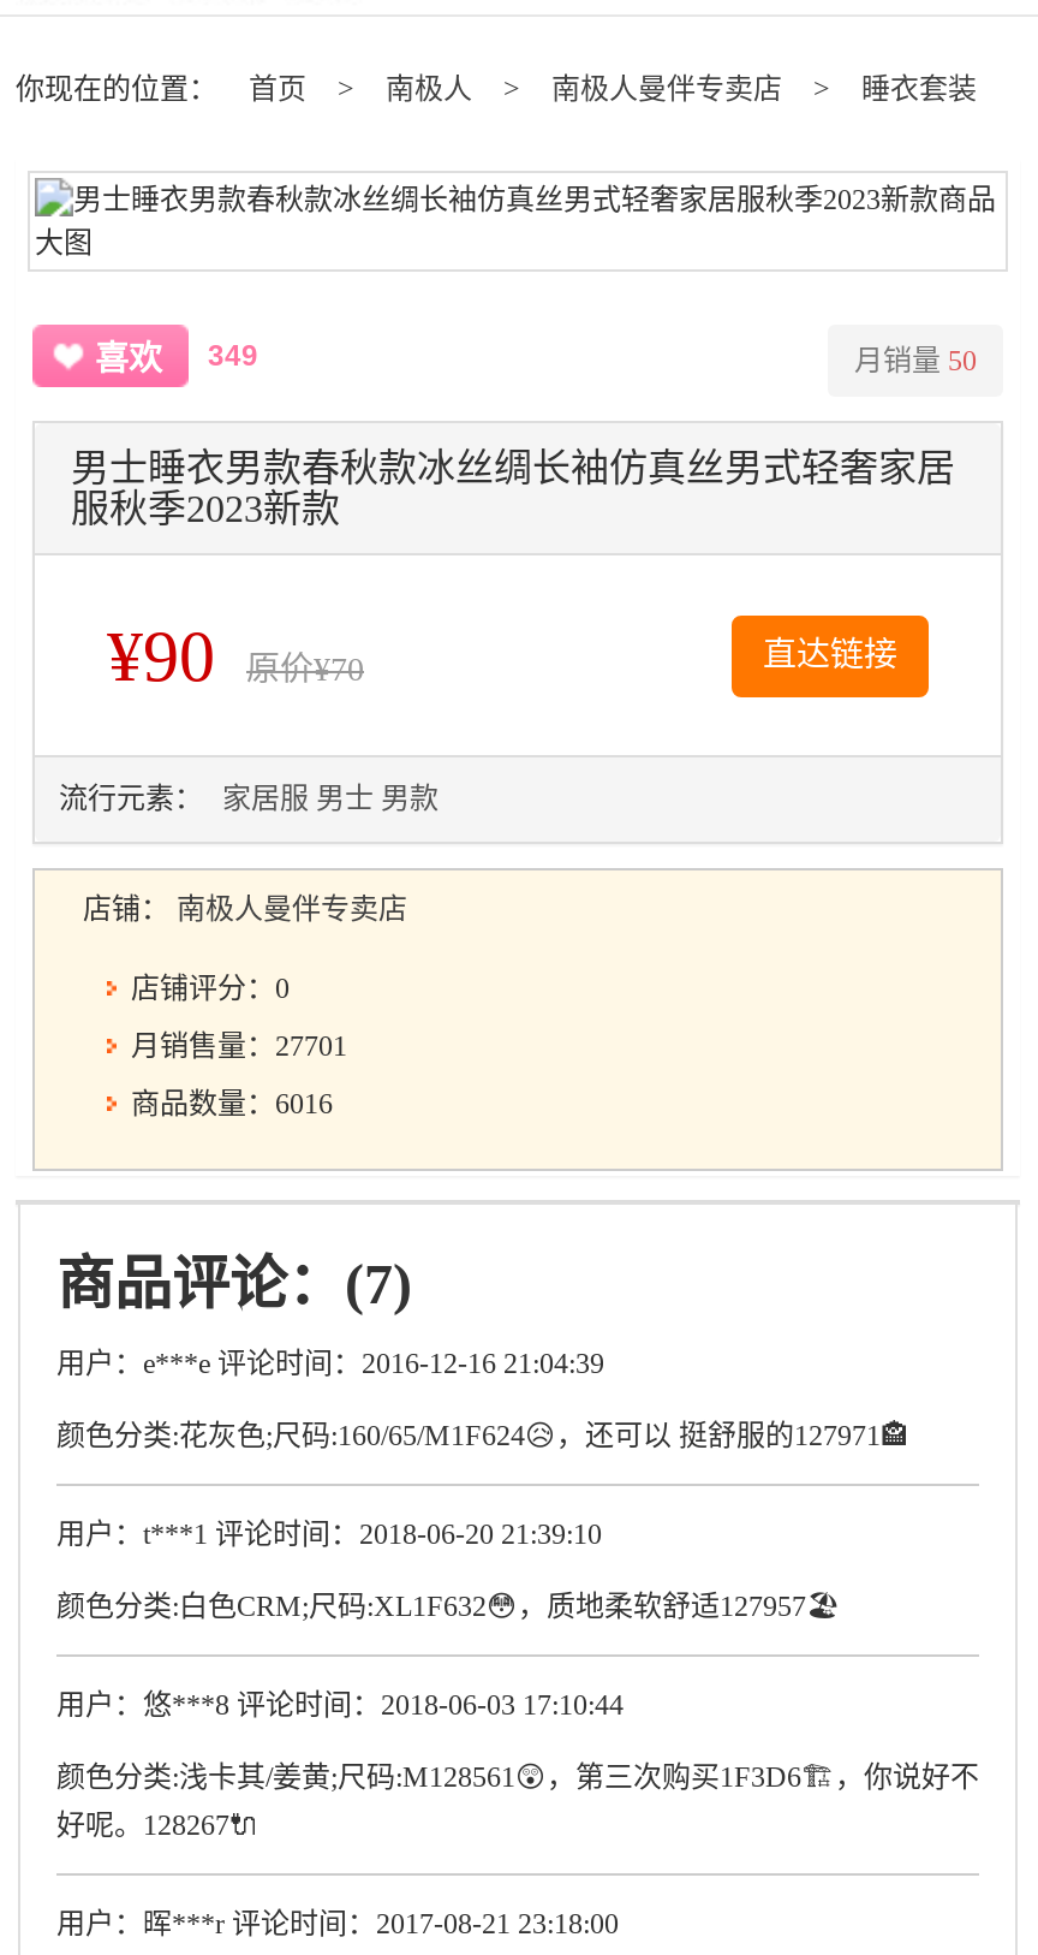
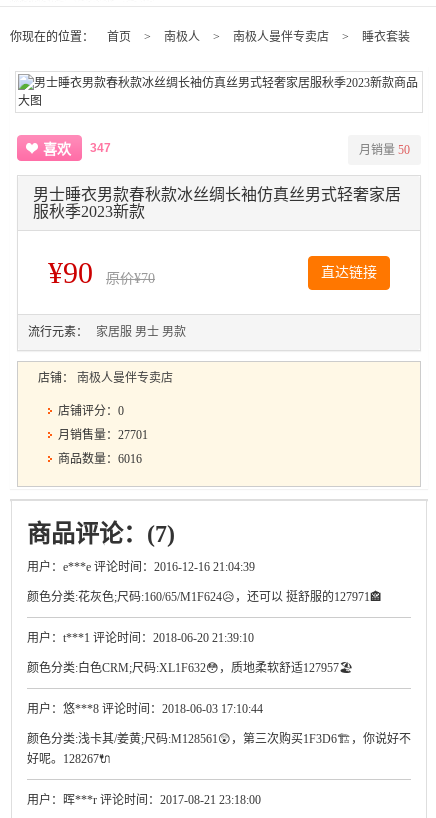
[95,339,258,378] 喜欢 349 -> [43,141,111,157] 喜欢 347

